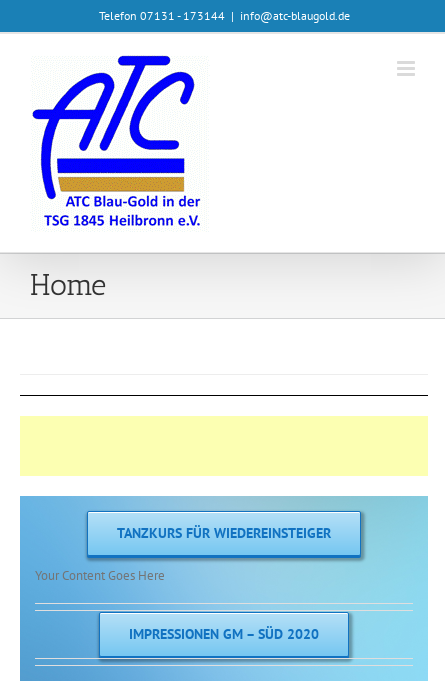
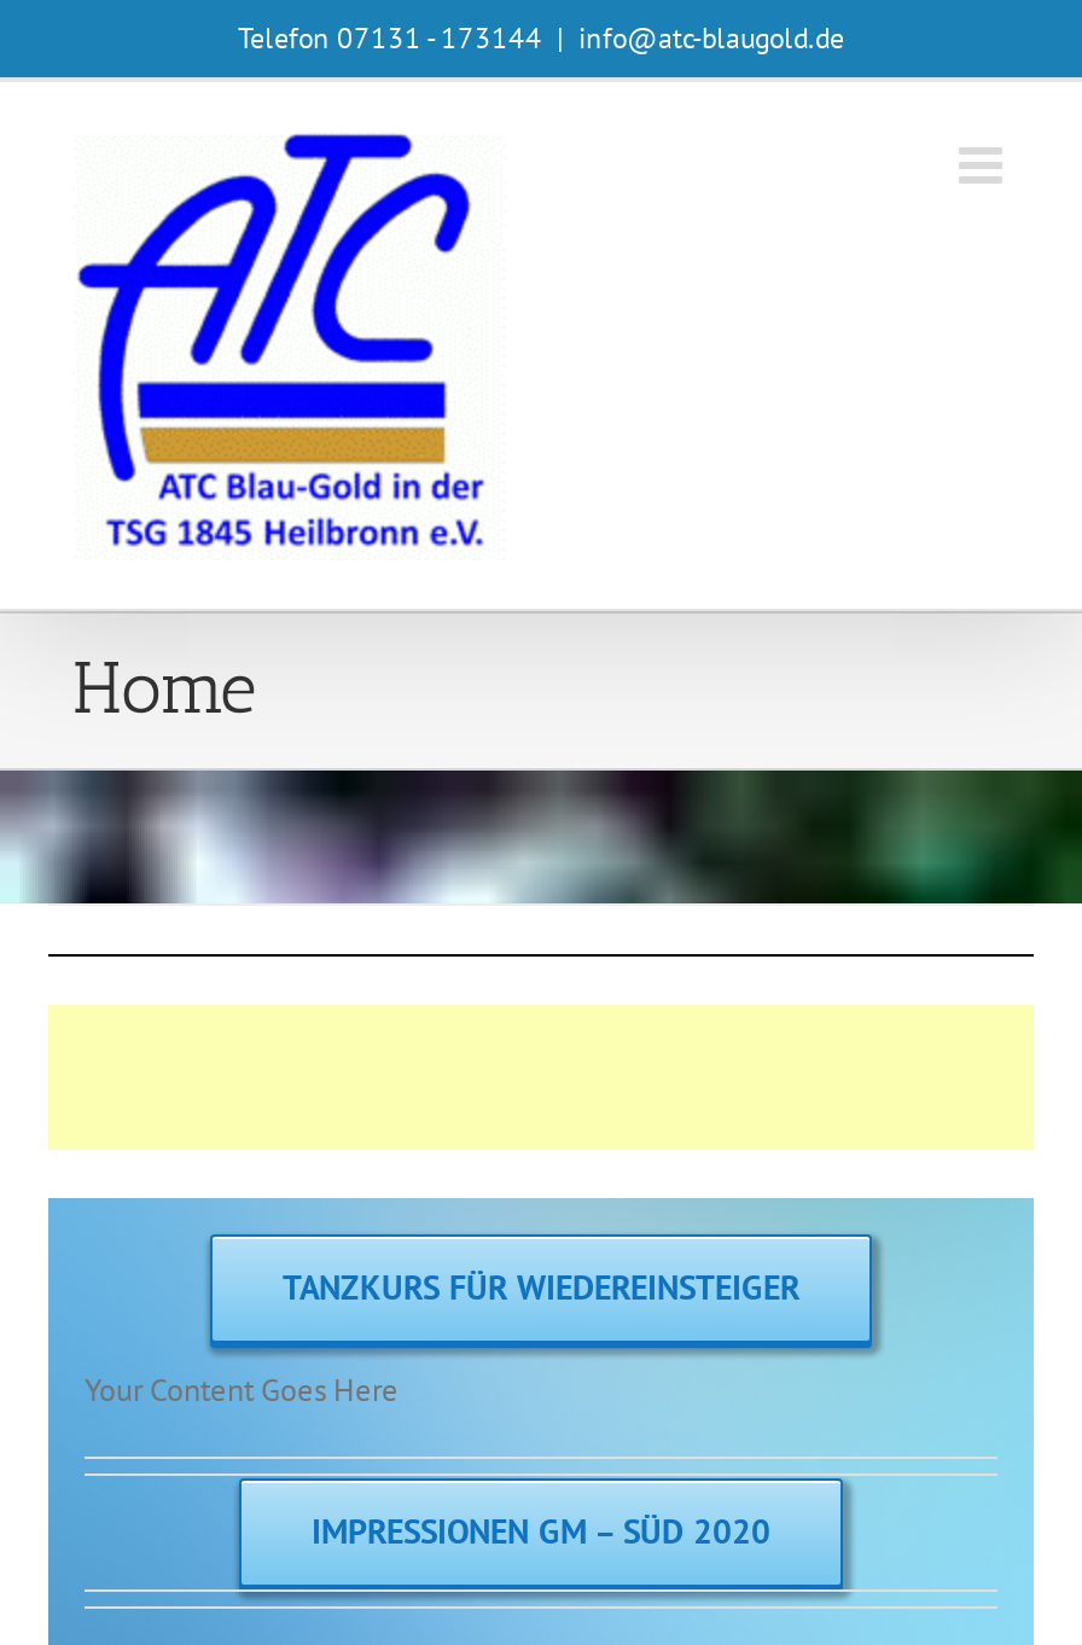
none -> [7,768,1075,906] [image]

